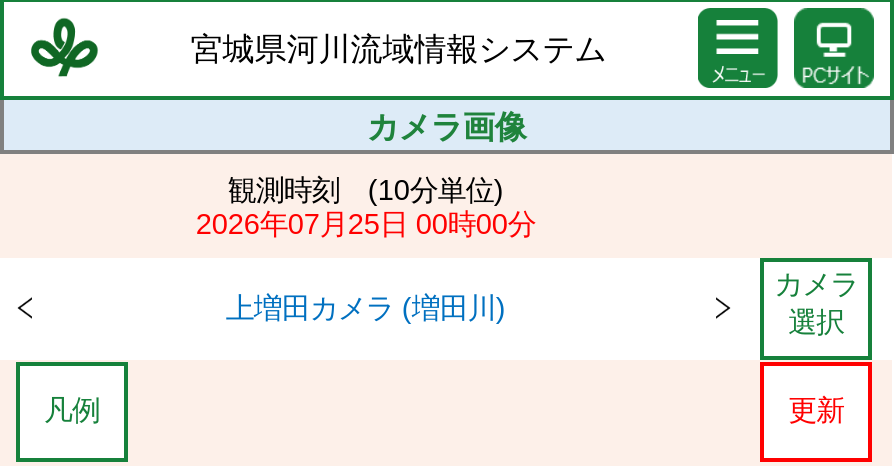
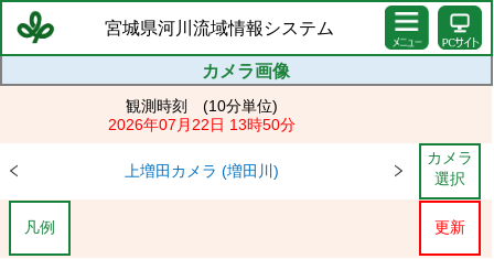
[196,208,536,240] 2026年07月25日 00時00分 -> [108,116,295,133] 2026年07月22日 13時50分

